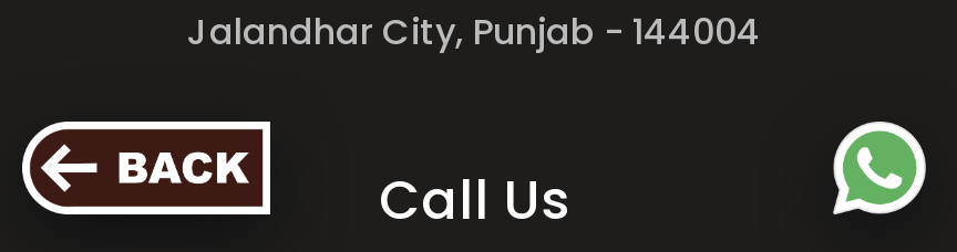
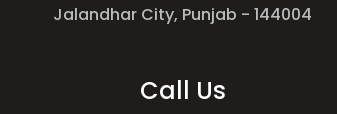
[20,119,272,217] [image] -> none
[831,119,928,217] [image] -> none

